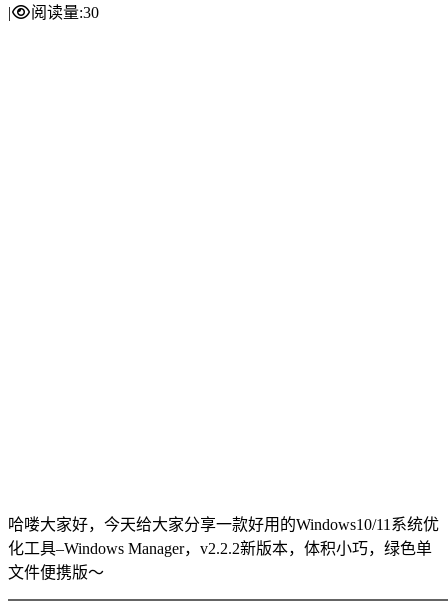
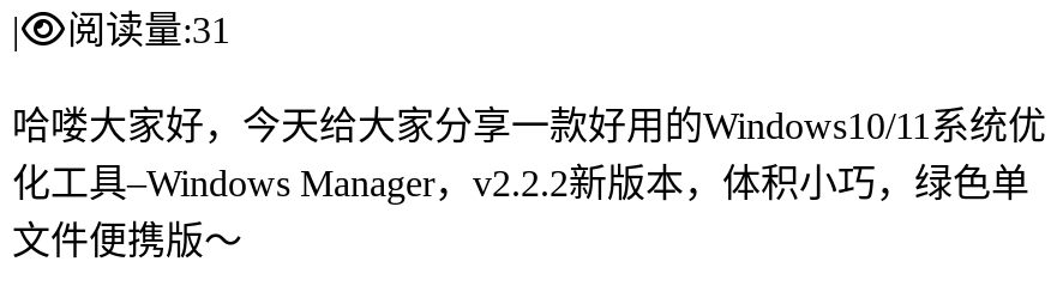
[31,4,99,21] 阅读量:30 -> [67,9,230,50] 阅读量:31

